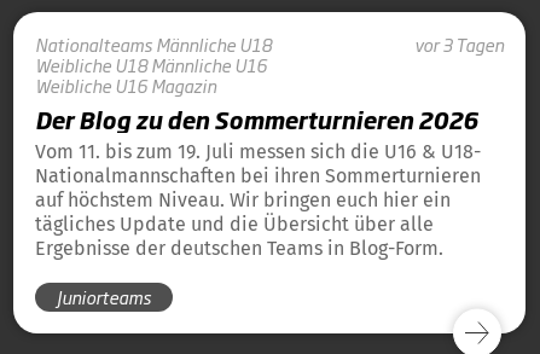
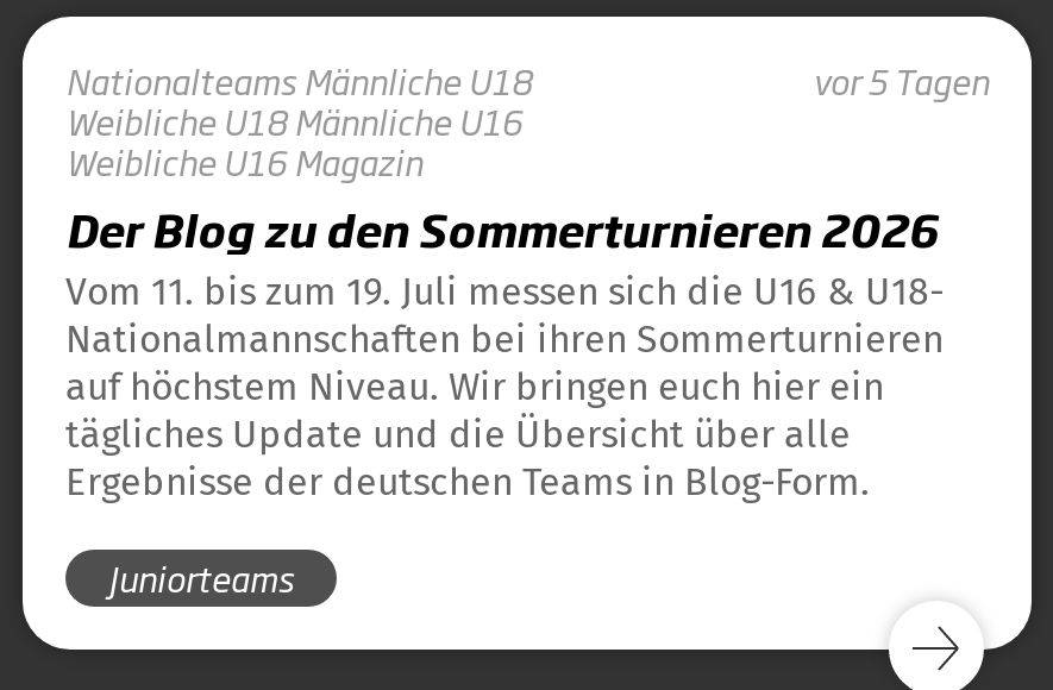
[414,31,504,57] vor 3 Tagen -> [813,55,989,105] vor 5 Tagen

